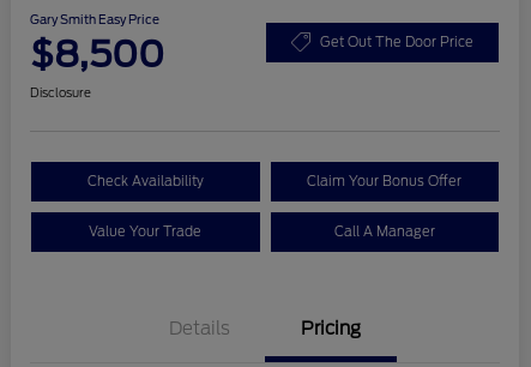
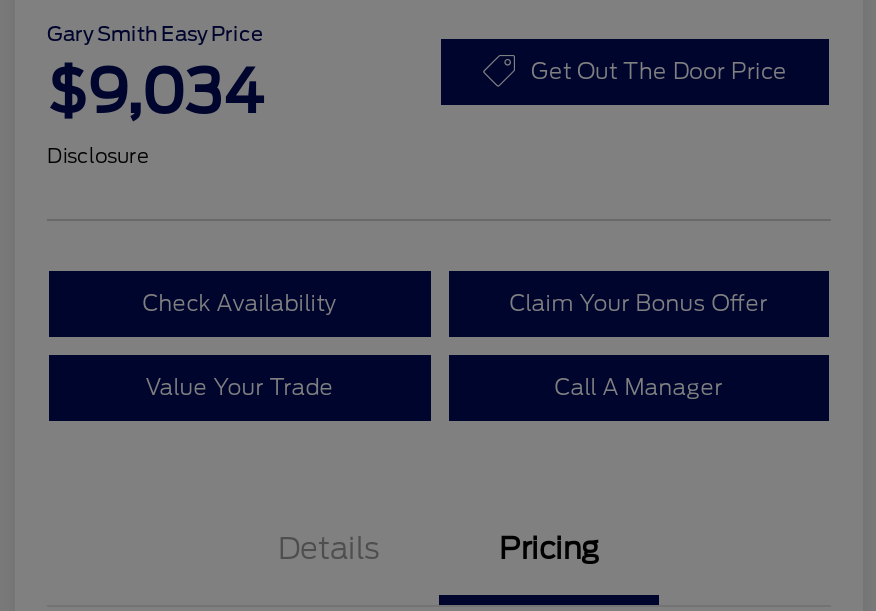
[30,33,164,76] $8,500 -> [47,55,263,127] $9,034

